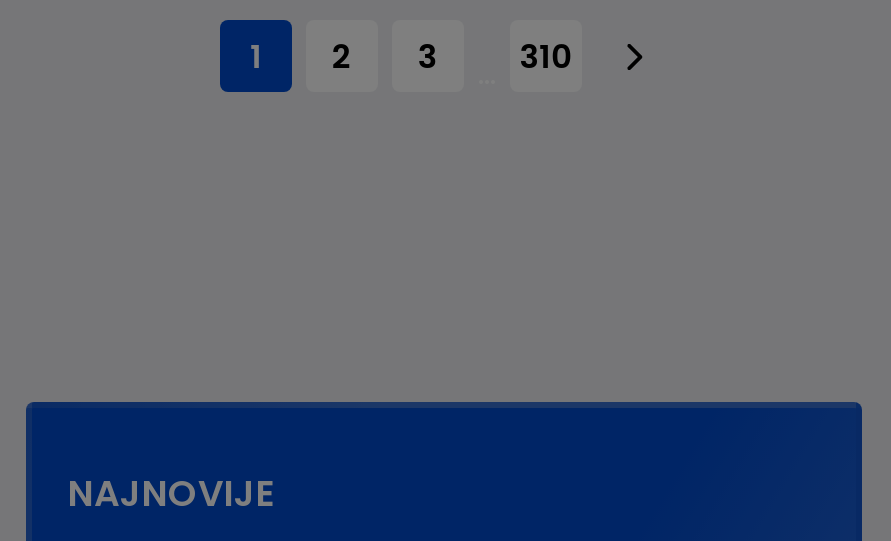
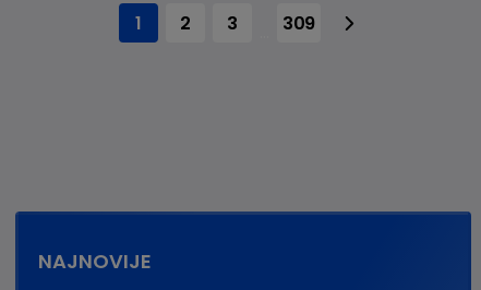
[250,33,572,96] 1 2 3 ... 310 -> [135,10,315,45] 1 2 3 ... 309

